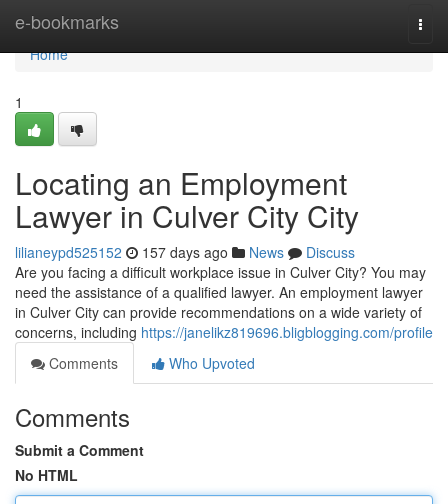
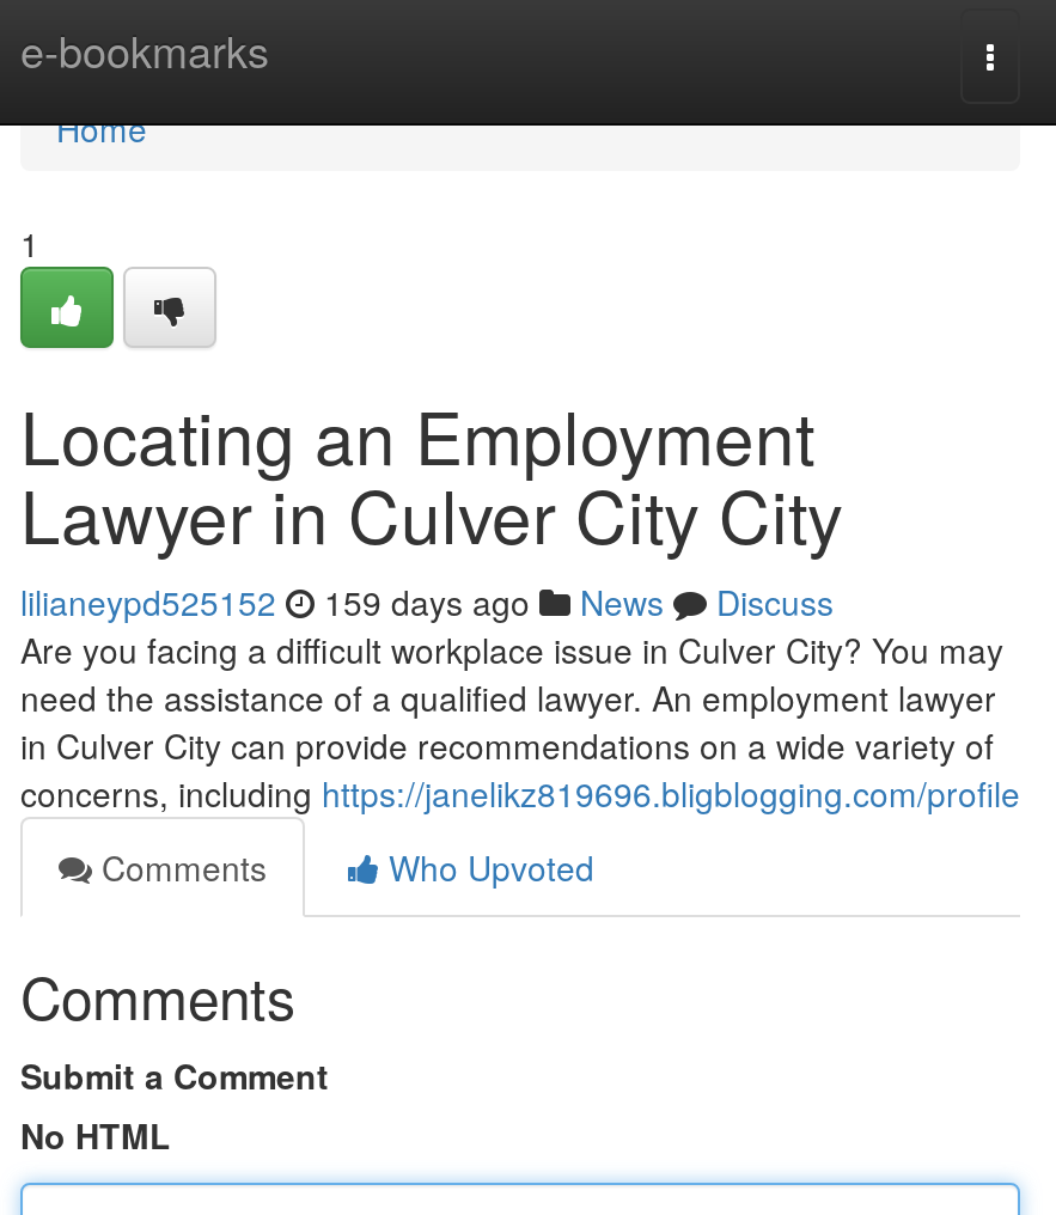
[15,242,355,262] lilianeypd525152 157 days ago News Discuss -> [20,578,834,625] lilianeypd525152 159 days ago News Discuss

